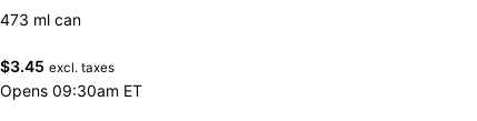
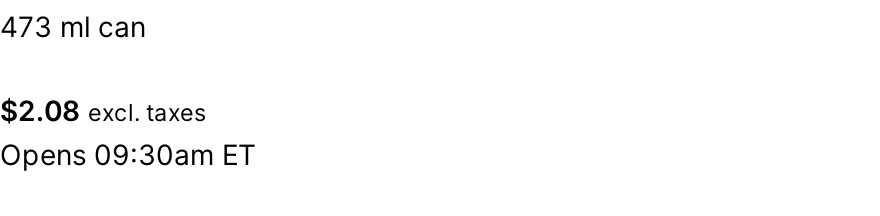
[0,57,115,76] $3.45 excl. taxes -> [0,92,206,126] $2.08 excl. taxes

